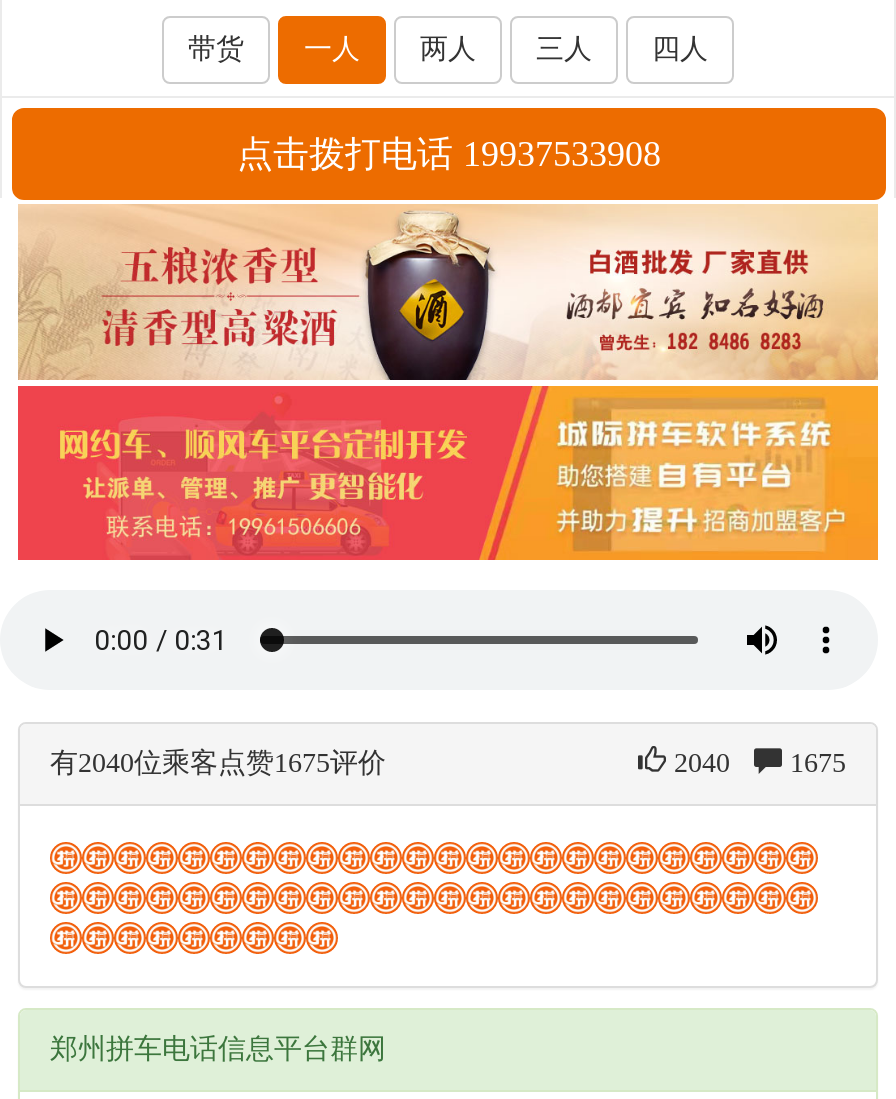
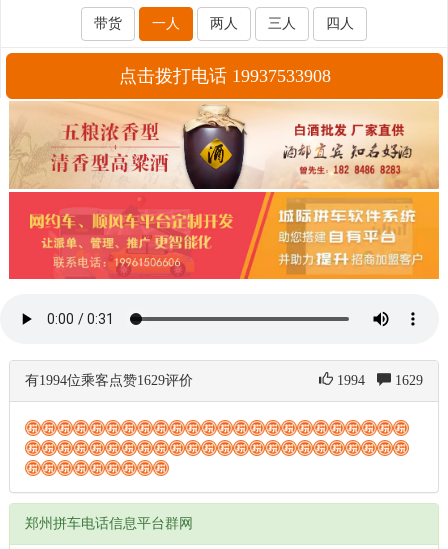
[50,749,386,779] 有2040位乘客点赞1675评价 -> [25,373,193,388] 有1994位乘客点赞1629评价
[666,749,754,779] 2040 -> [333,373,377,388] 1994
[782,749,846,779] 1675 -> [391,373,423,388] 1629

